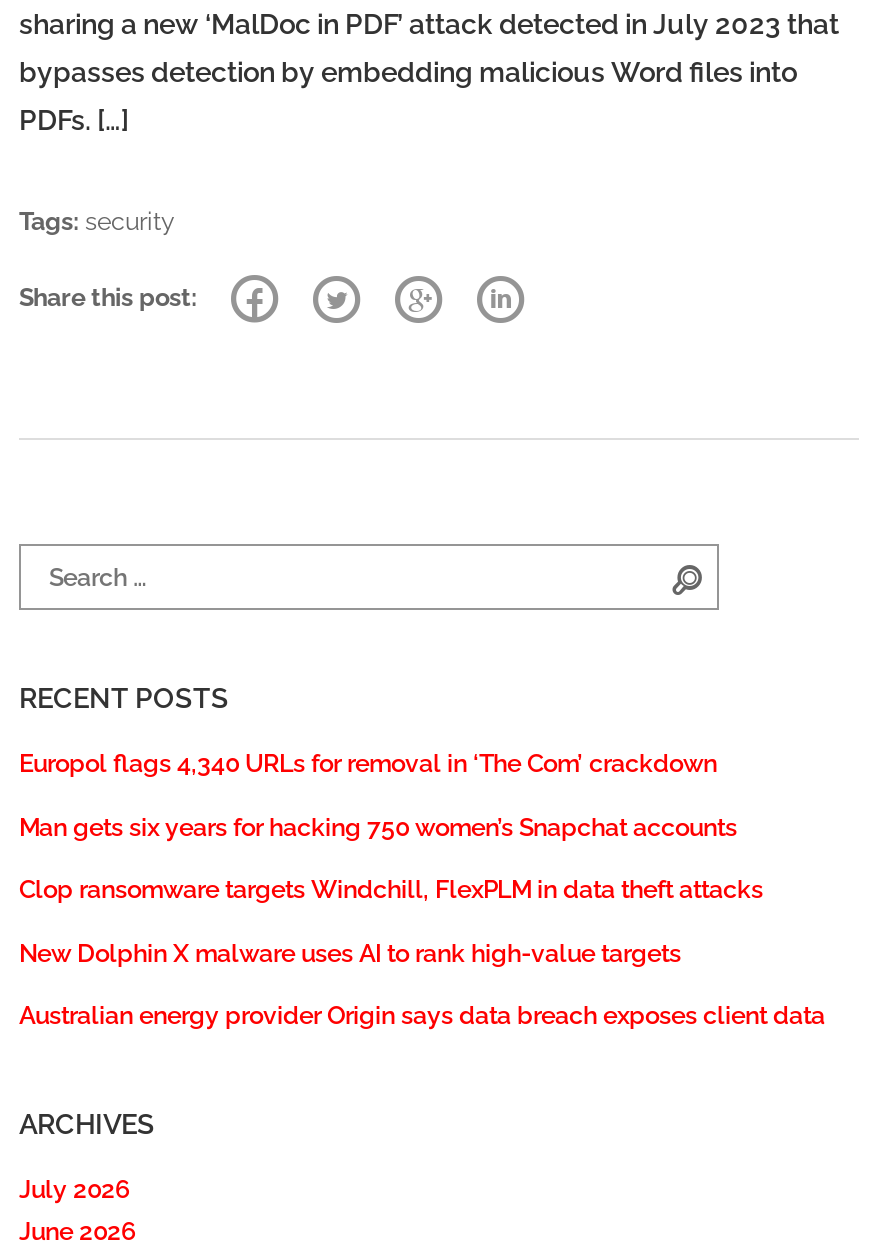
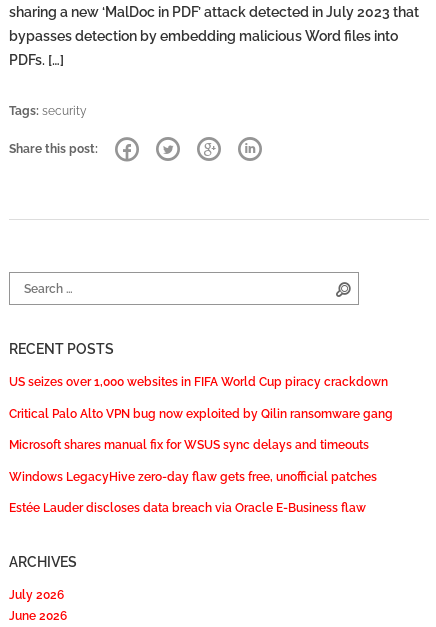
[19,748,717,778] Europol flags 4,340 URLs for removal in ‘The Com’ crackdown -> [9,374,388,389] US seizes over 1,000 websites in FIFA World Cup piracy crackdown
[19,811,737,841] Man gets six years for hacking 750 women’s Snapchat accounts -> [9,406,393,421] Critical Palo Alto VPN bug now exploited by Qilin ransomware gang
[19,874,763,904] Clop ransomware targets Windchill, FlexPLM in data theft attacks -> [9,437,369,452] Microsoft shares manual fix for WSUS sync delays and timeouts
[19,937,681,967] New Dolphin X malware uses AI to rank high-value targets -> [9,469,377,484] Windows LegacyHive zero-day flaw gets free, unofficial patches
[19,1000,825,1030] Australian energy provider Origin says data breach exposes client data -> [9,500,366,515] Estée Lauder discloses data breach via Oracle E-Business flaw

